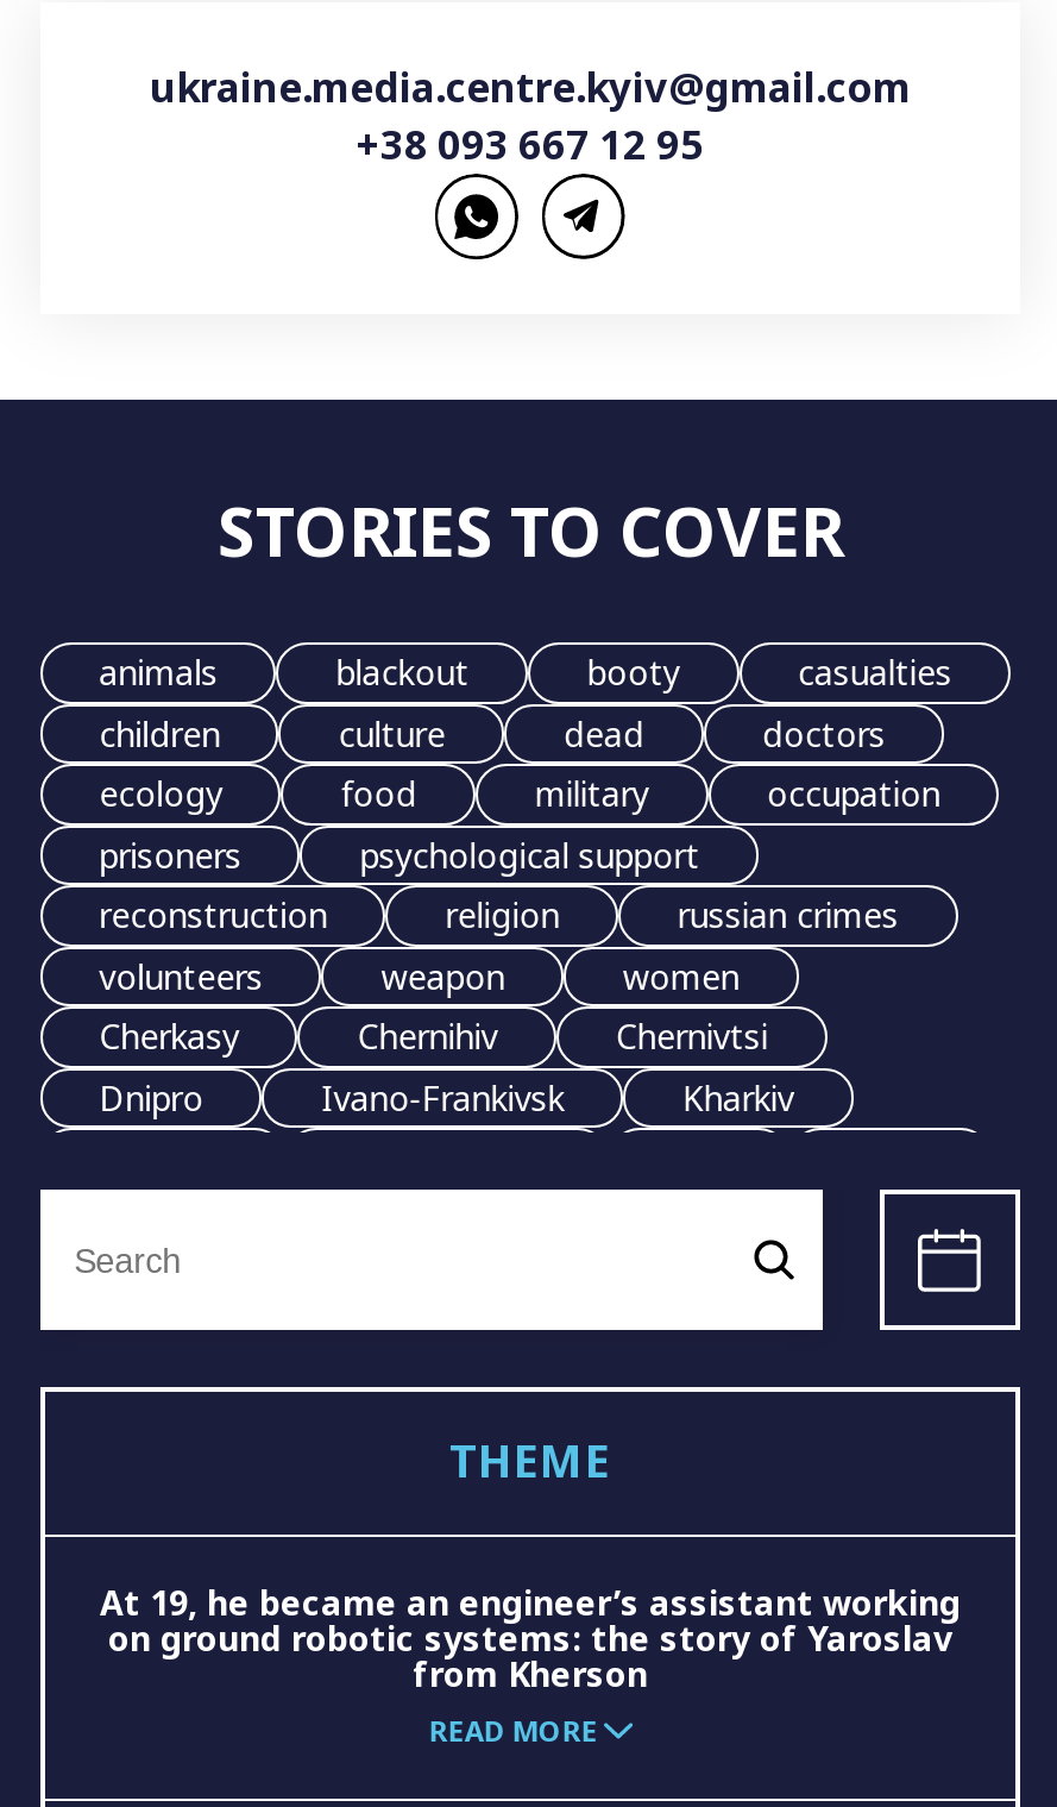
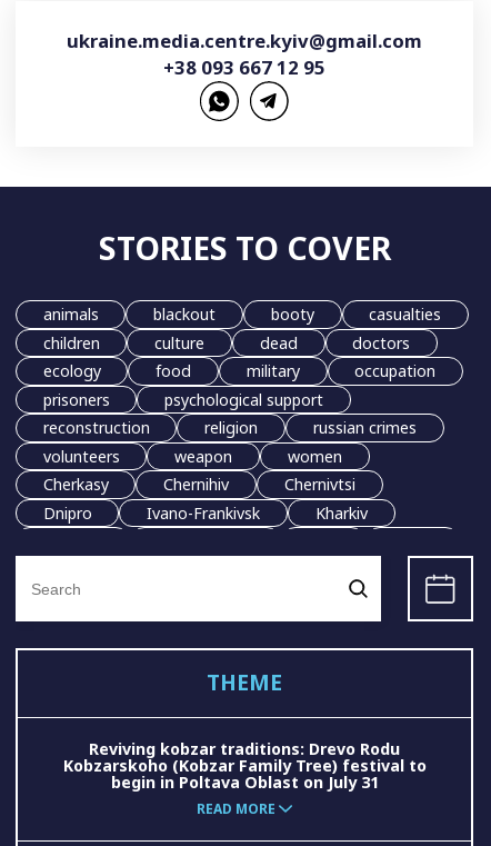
[100,1580,961,1696] At 19, he became an engineer’s assistant working | on ground robotic systems: the story of Yaroslav | from Kherson -> [63,738,426,793] Reviving kobzar traditions: Drevo Rodu | Kobzarskoho (Kobzar Family Tree) festival to | begin in Poltava Oblast on July 31

